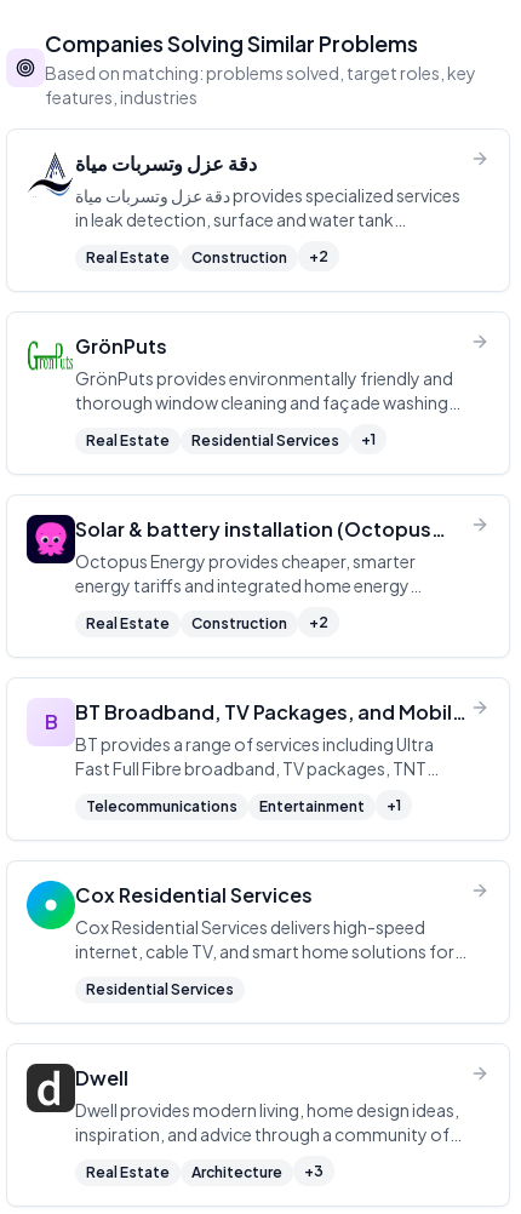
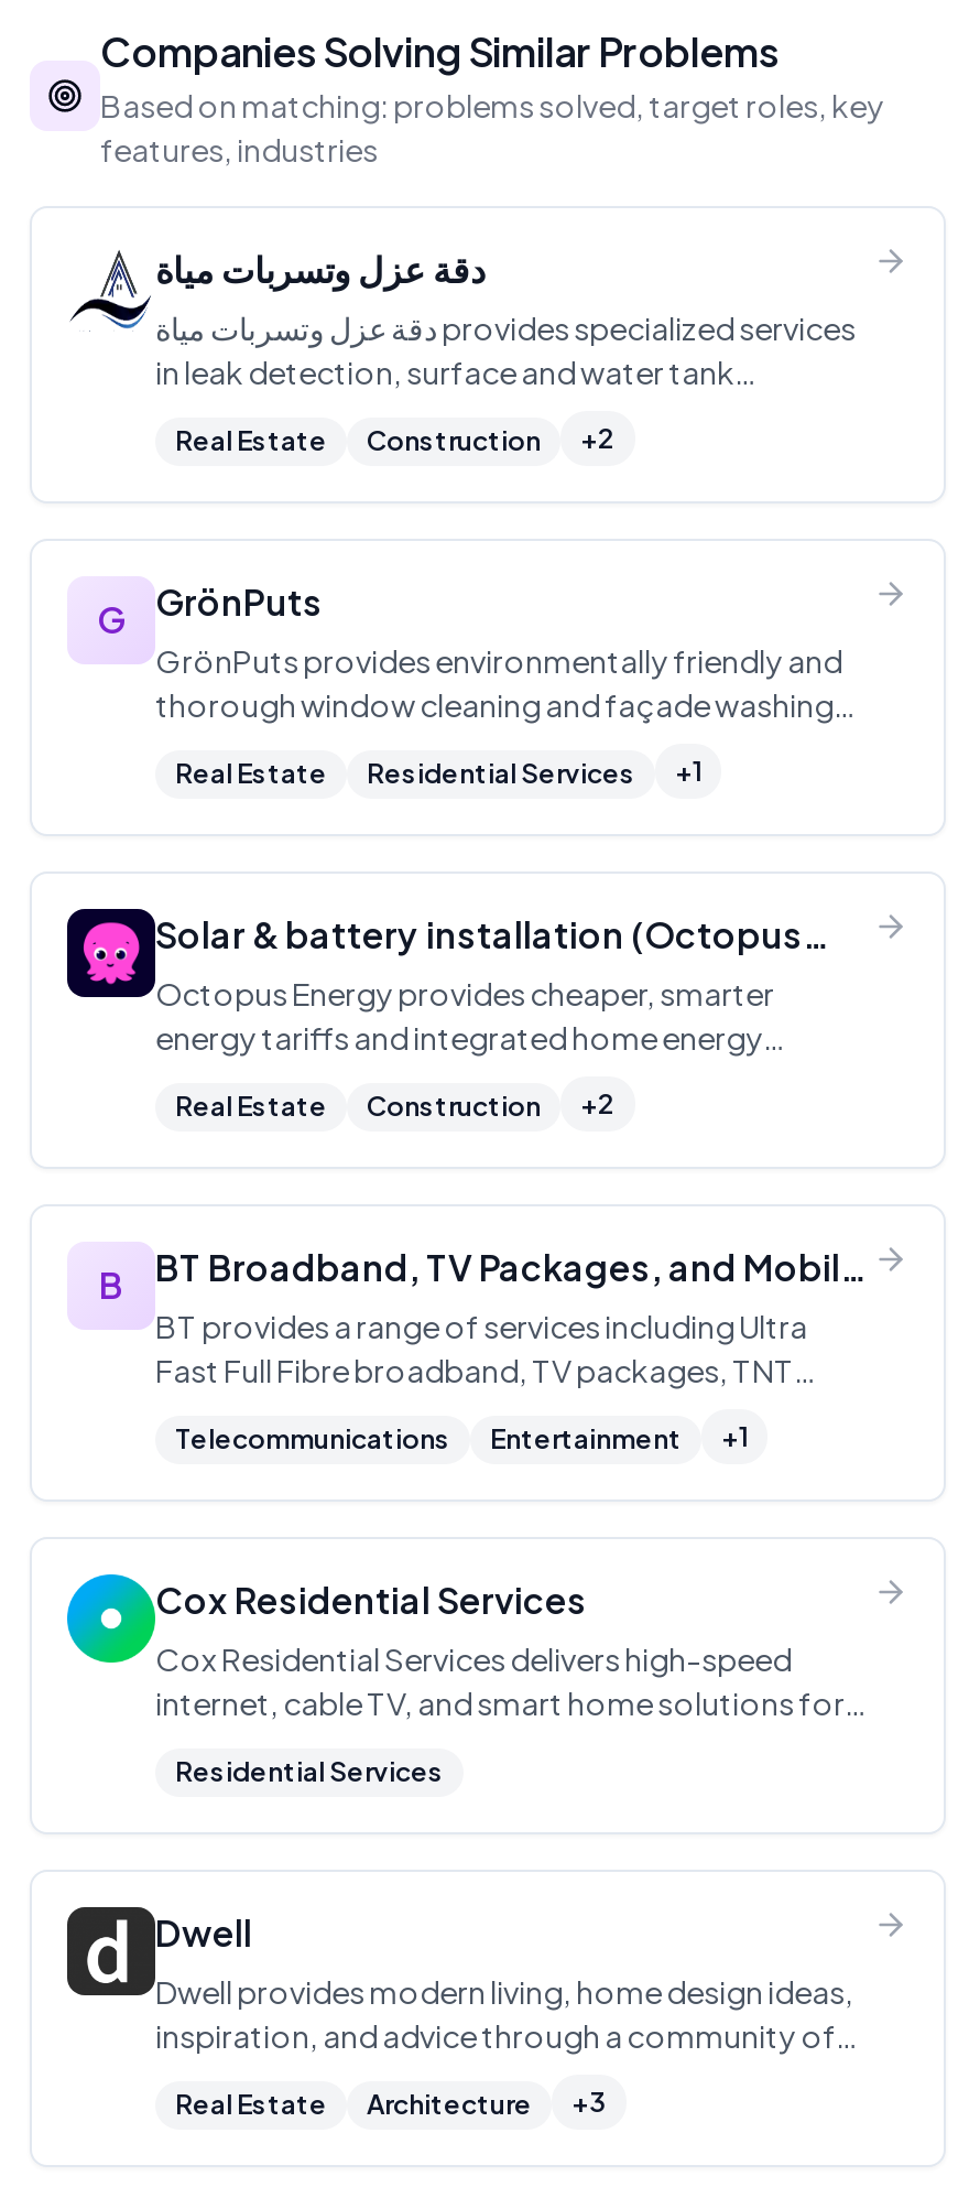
none -> [97,596,126,642] G

